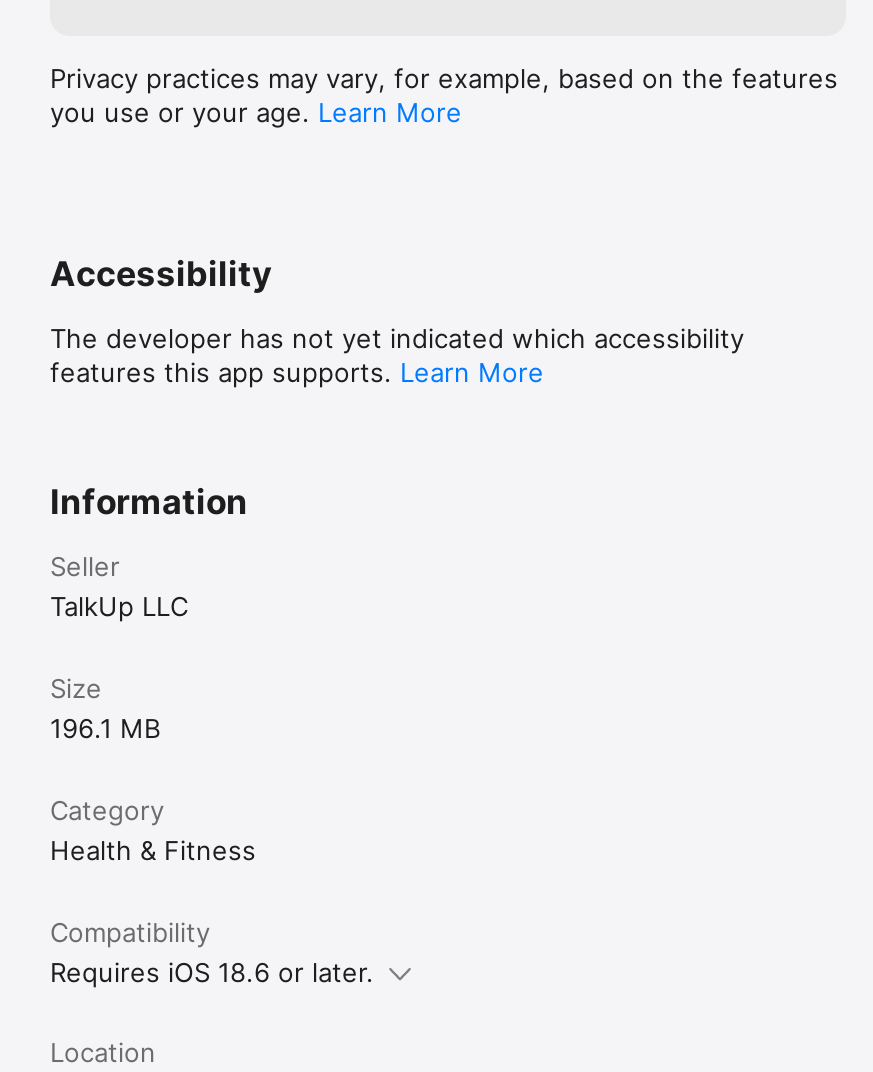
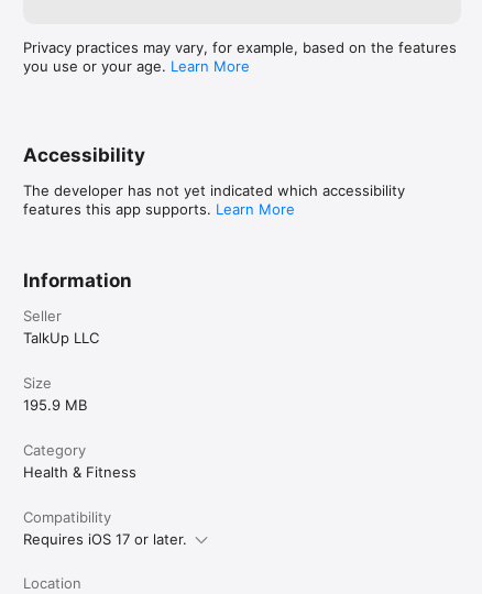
[50,712,160,744] 196.1 MB -> [23,396,87,414] 195.9 MB
[50,956,374,988] Requires iOS 18.6 or later. -> [23,530,187,548] Requires iOS 17 or later.

